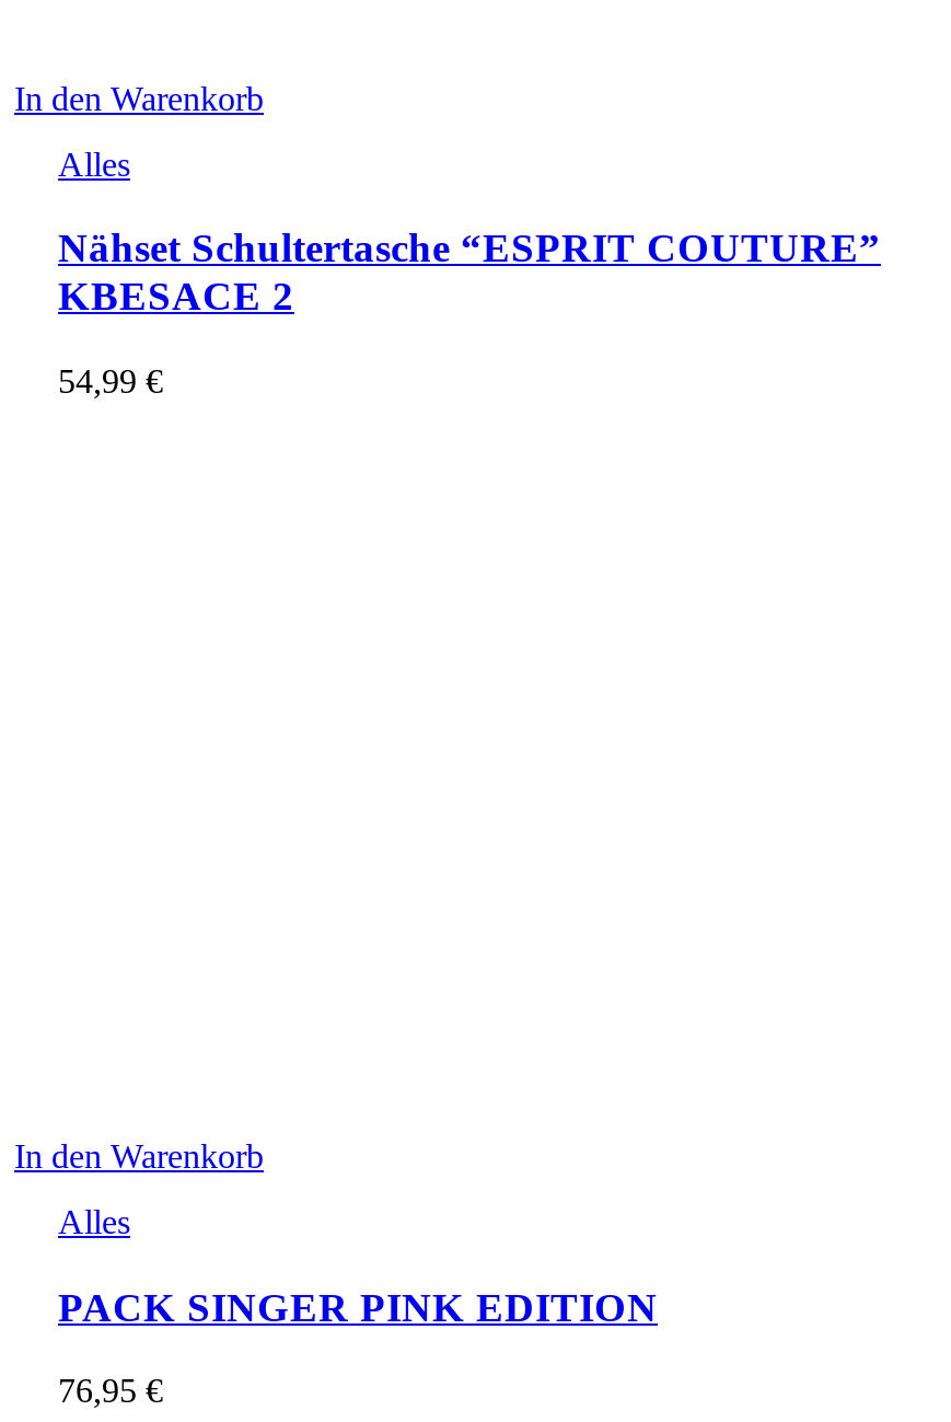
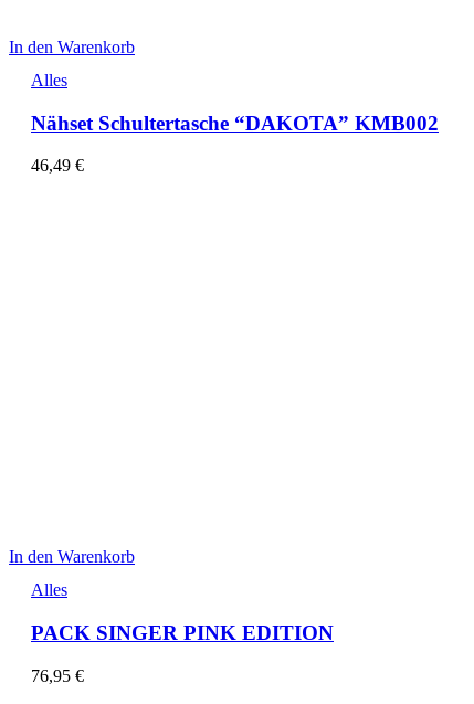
[58,225,881,319] Nähset Schultertasche “ESPRIT COUTURE” | KBESACE 2 -> [31,111,439,135] Nähset Schultertasche “DAKOTA” KMB002
[58,362,163,399] 54,99 € -> [31,156,84,175] 46,49 €

